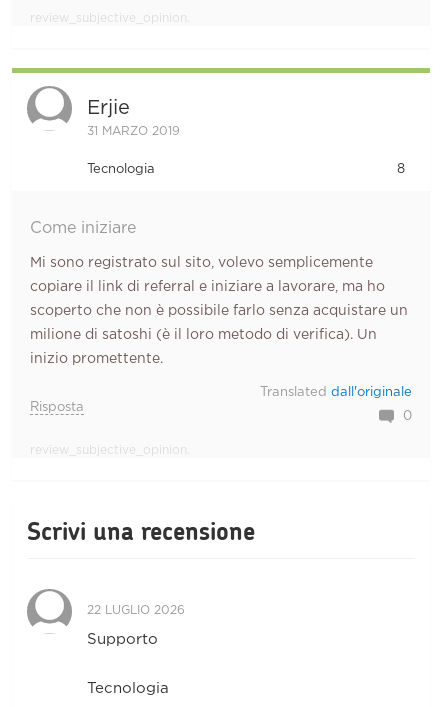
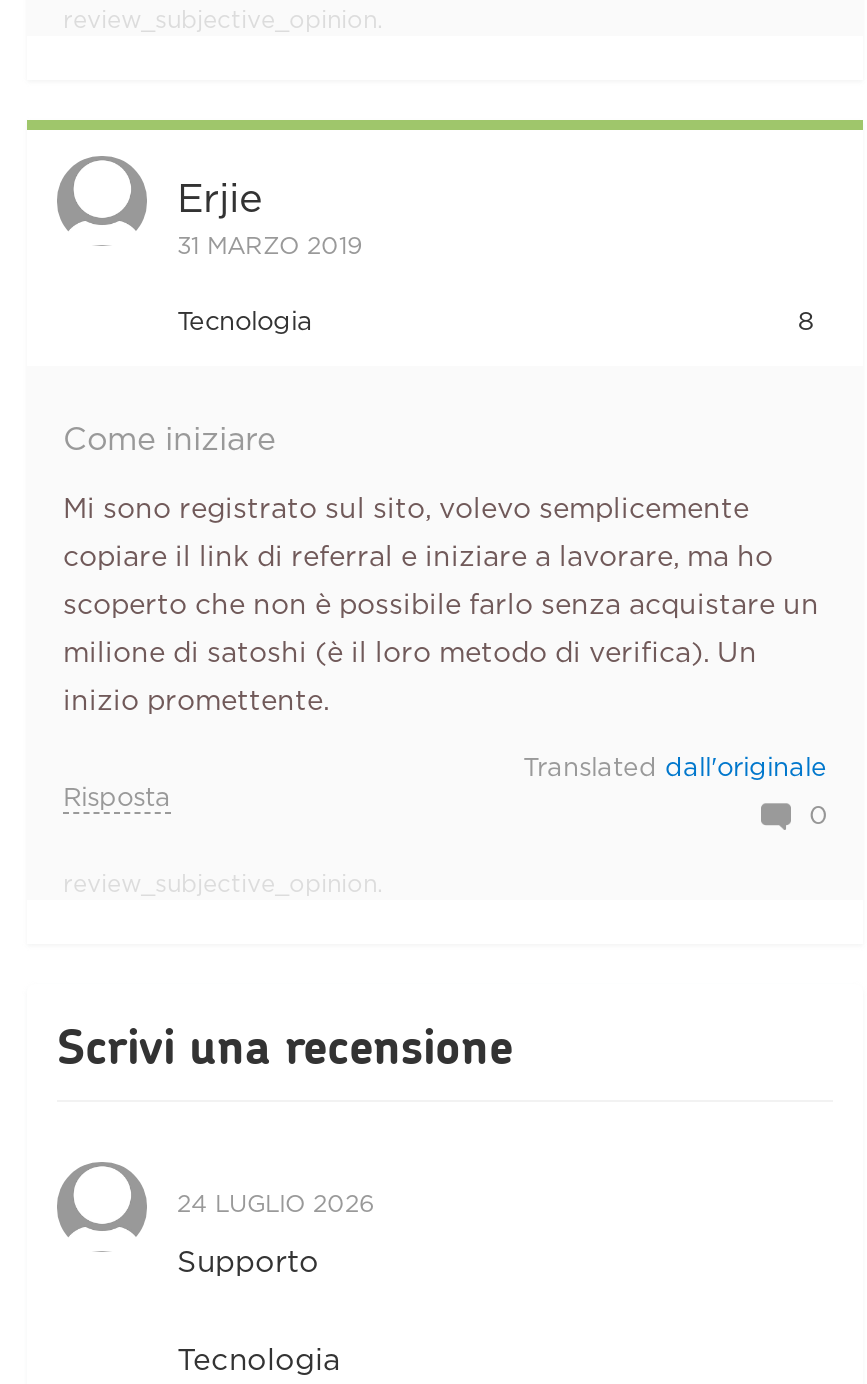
[87,605,185,616] 22 LUGLIO 2026 -> [177,1194,375,1216] 24 LUGLIO 2026

